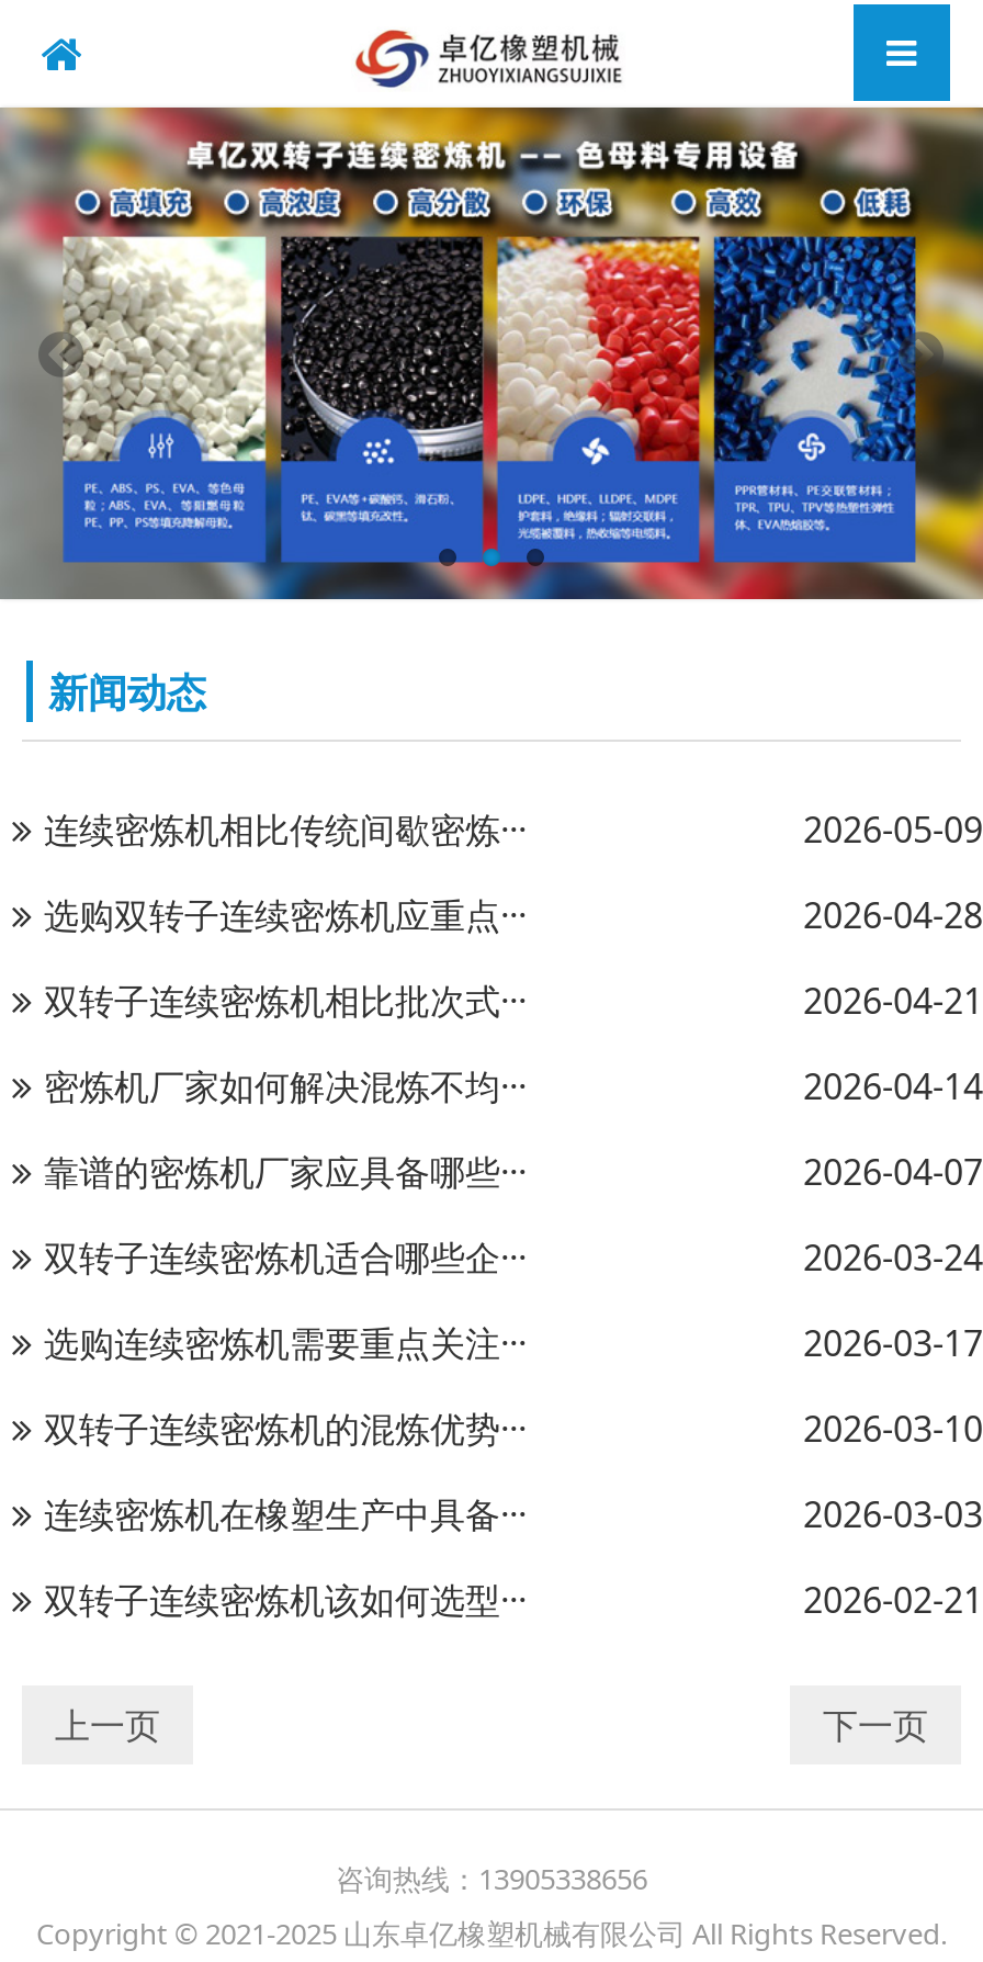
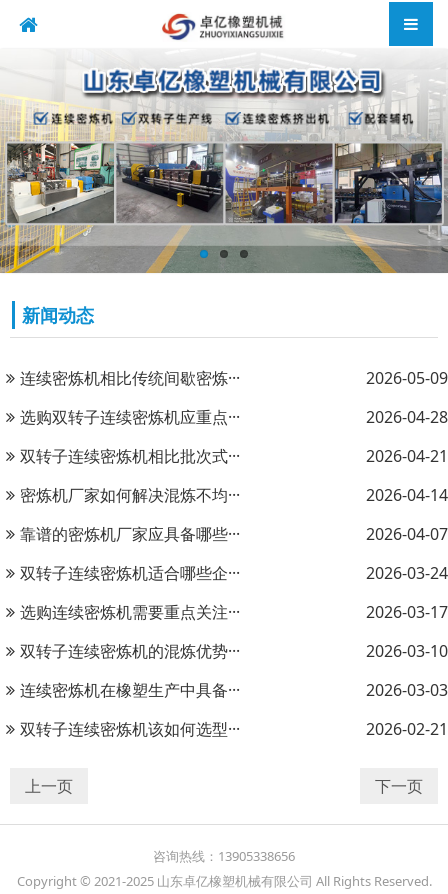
[7,105,976,601] [image] -> [3,49,445,274] [image]

